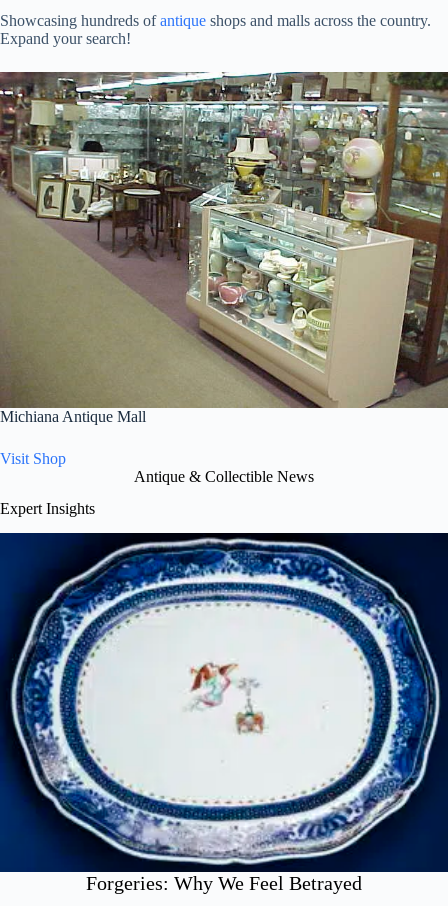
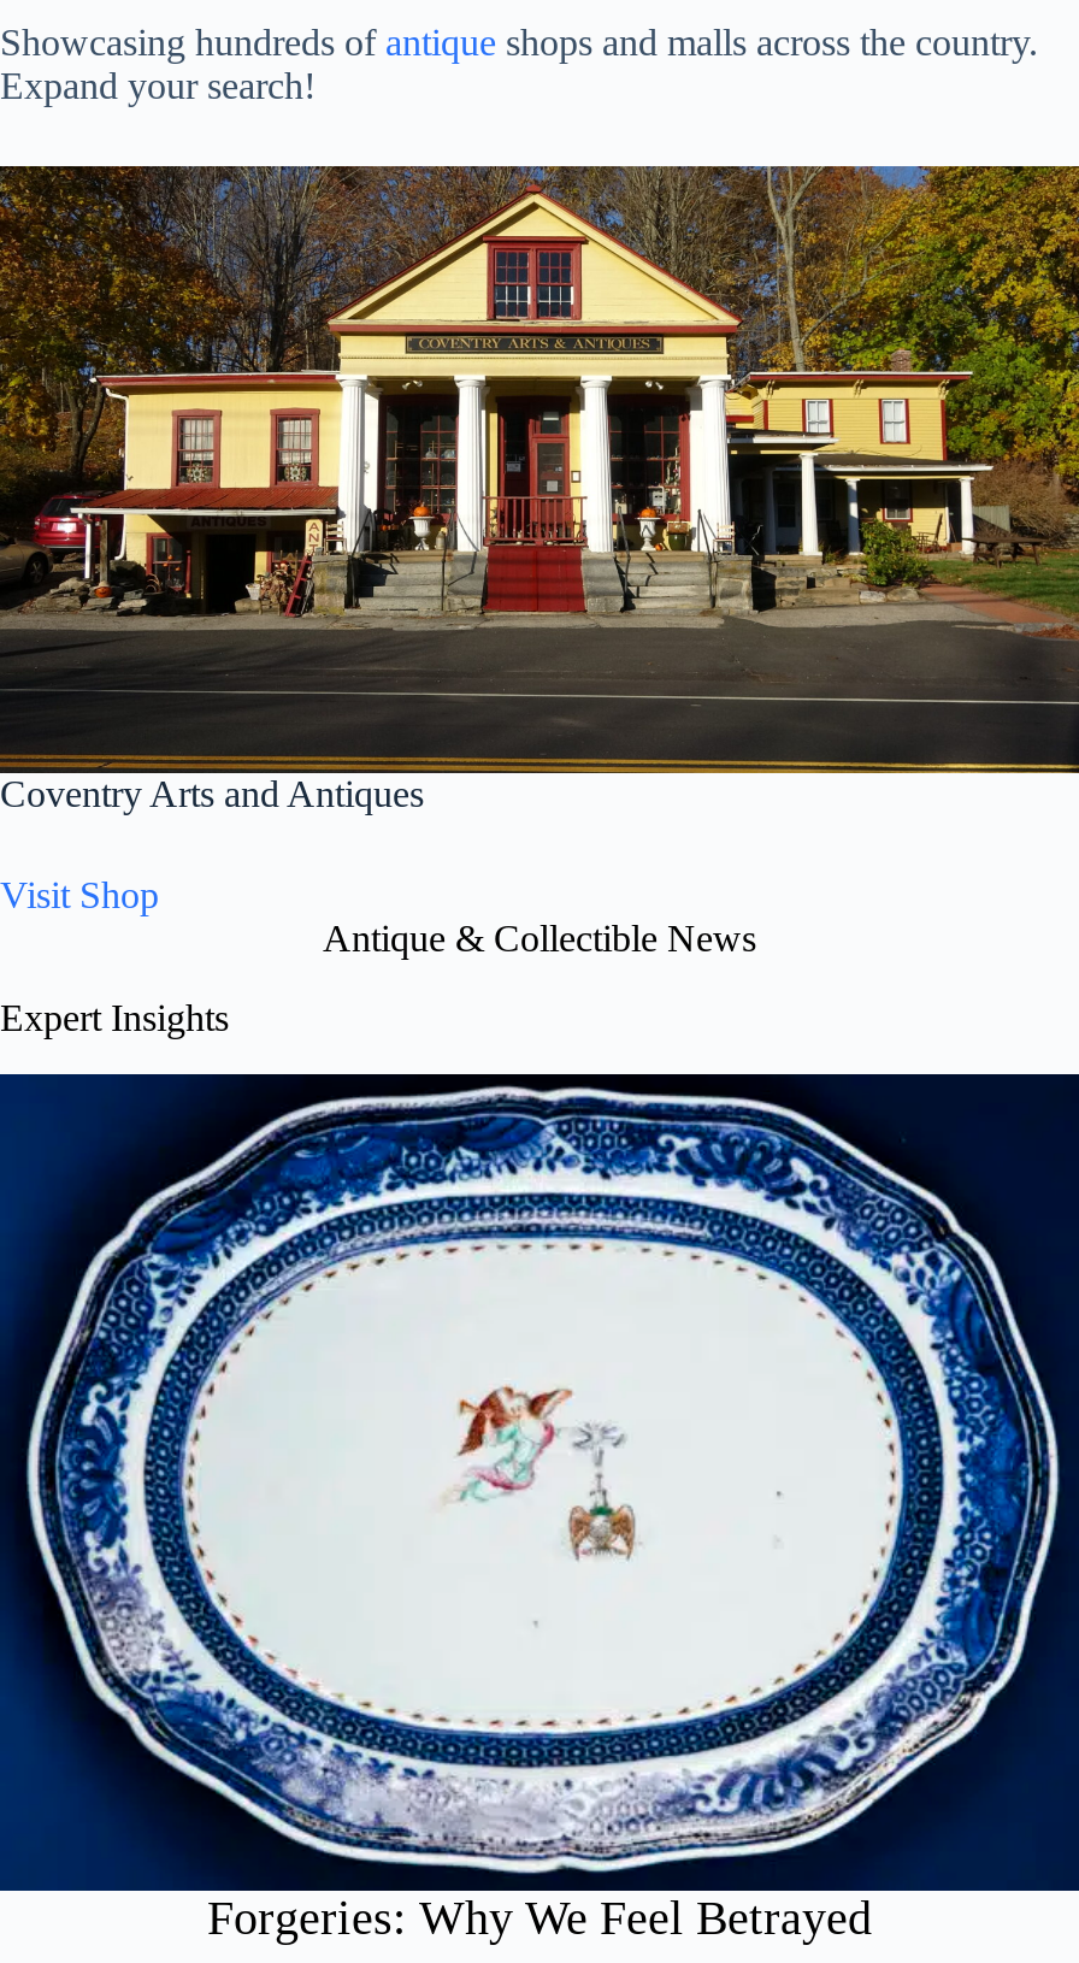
[0,71,445,425] [image] | Michiana Antique Mall -> [0,164,1072,813] [image] | Coventry Arts and Antiques

